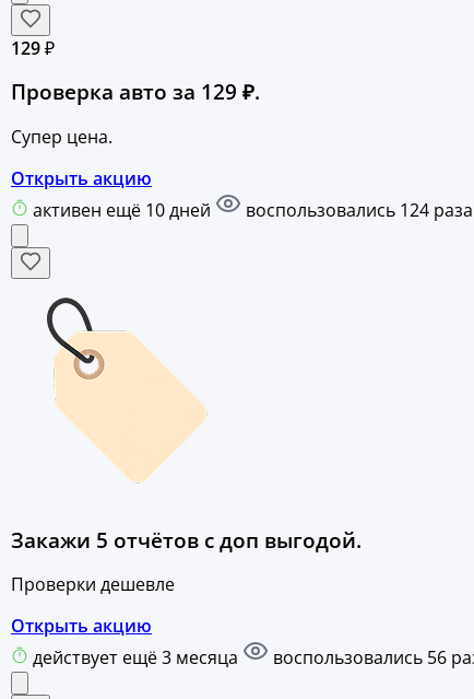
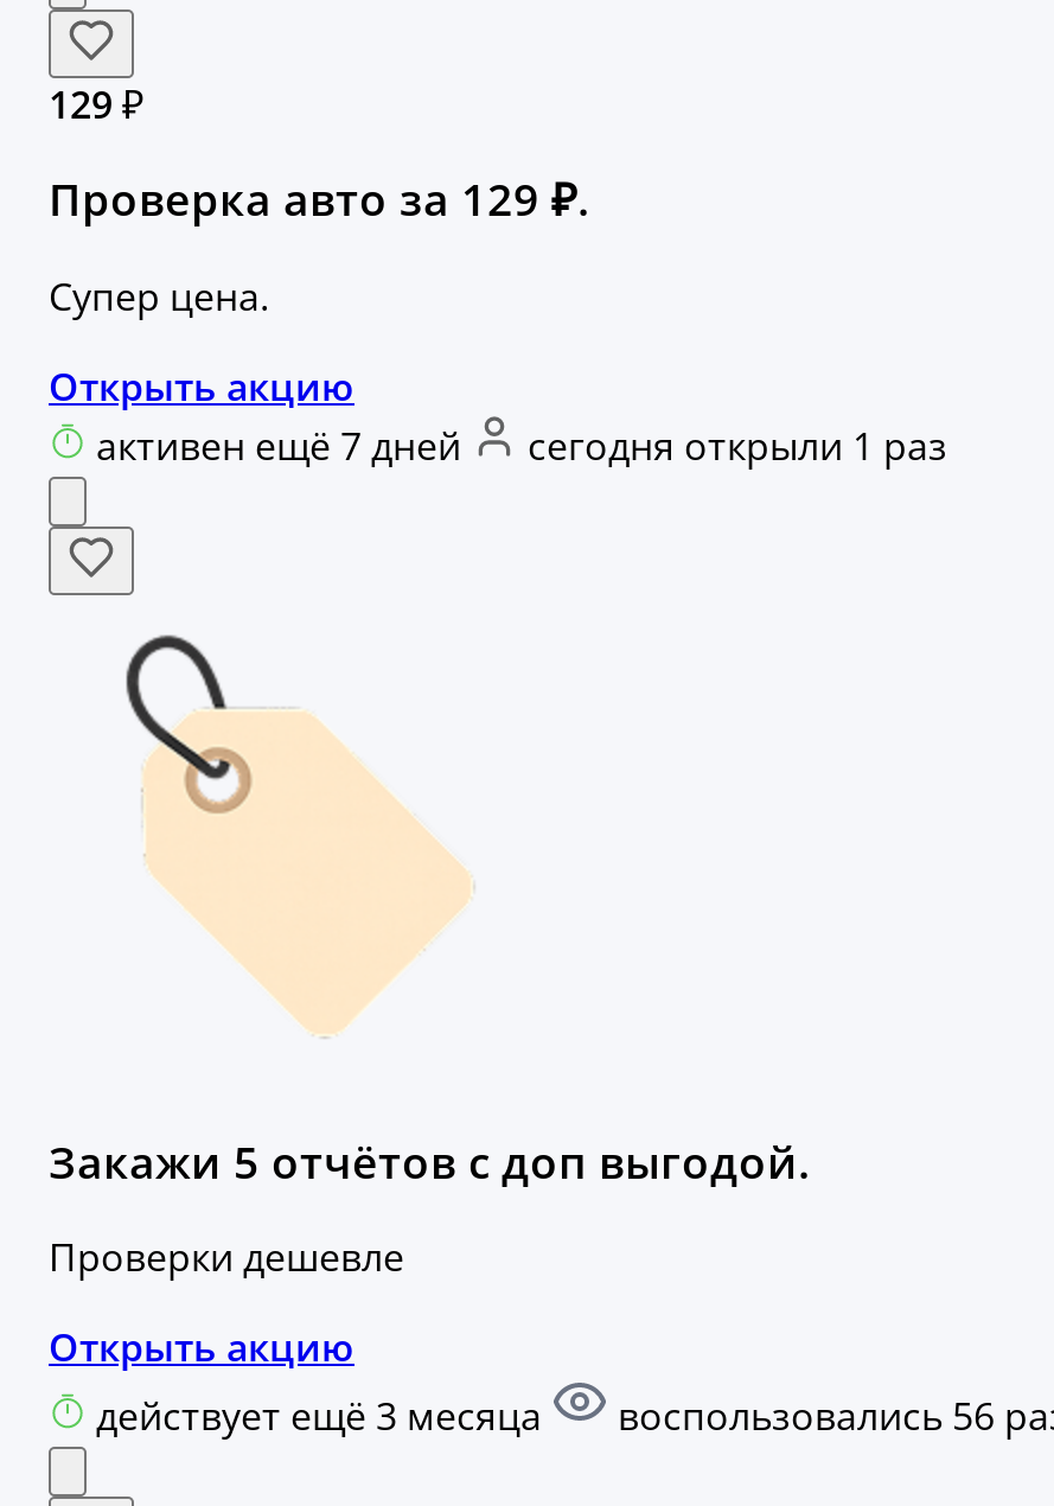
[33,198,473,222] активен ещё 10 дней | воспользовались 124 раза -> [96,420,947,472] активен ещё 7 дней | сегодня открыли 1 раз

